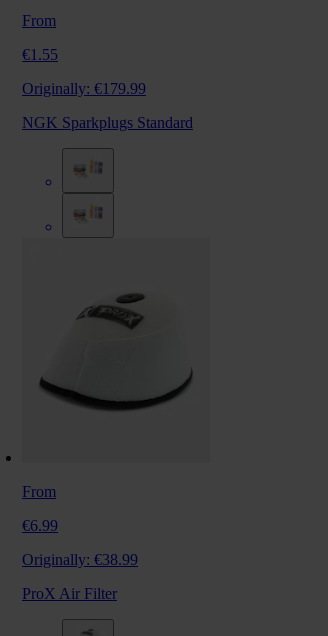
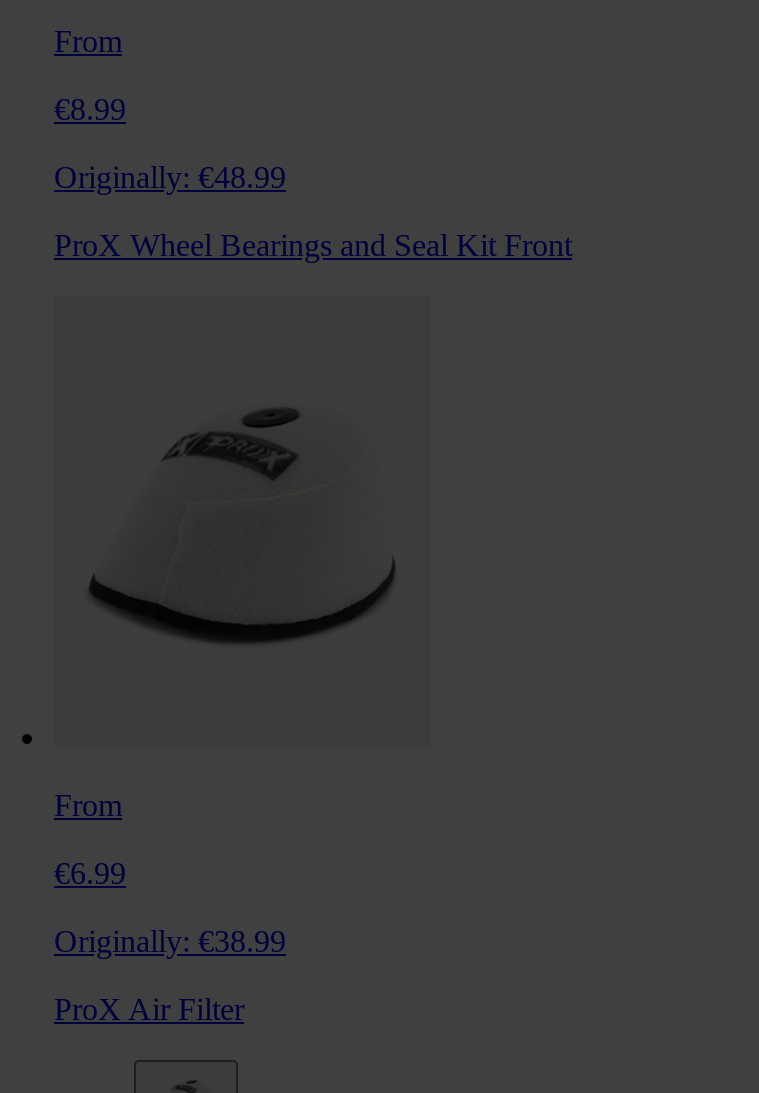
[22,46,58,63] €1.55 -> [54,92,126,126] €8.99
[22,80,146,97] Originally: €179.99 -> [54,160,286,194] Originally: €48.99
[22,114,193,131] NGK Sparkplugs Standard -> [54,228,572,262] ProX Wheel Bearings and Seal Kit Front

